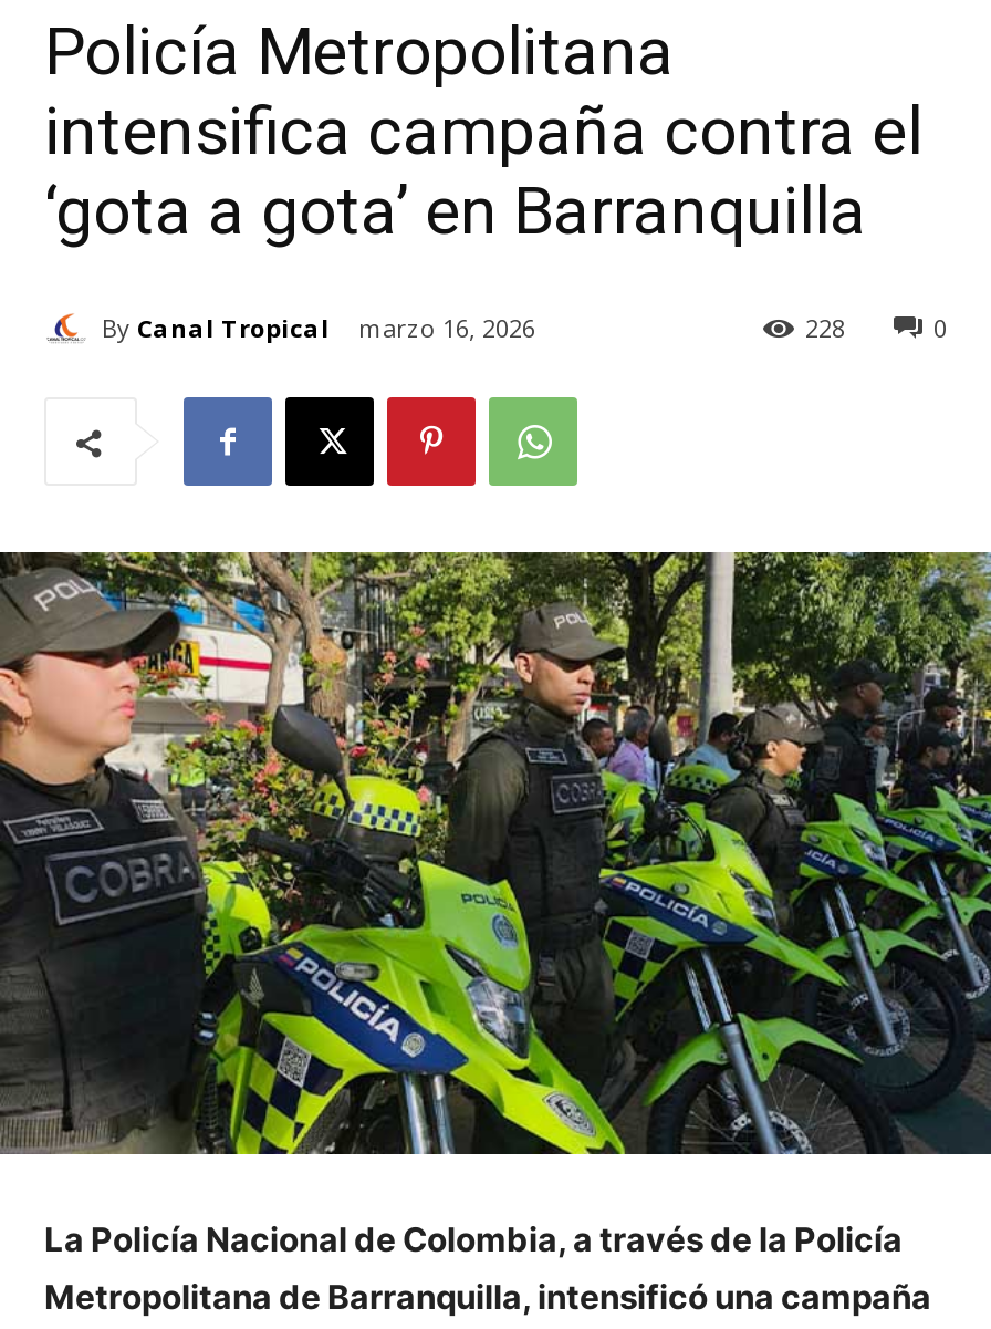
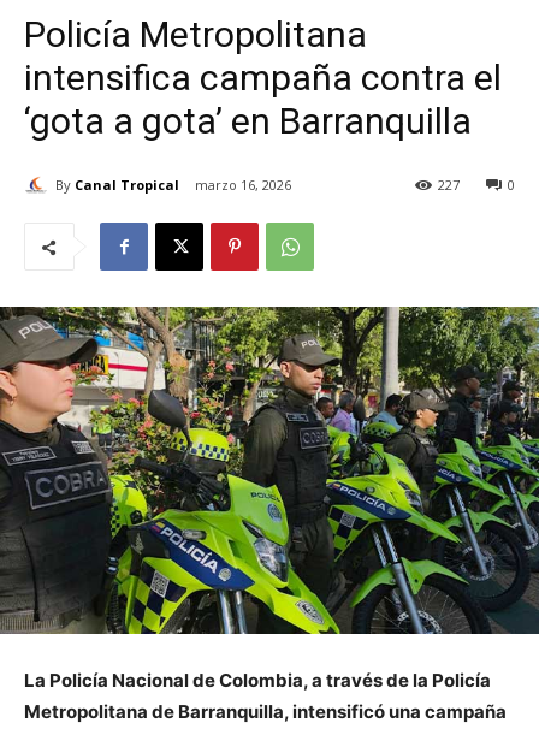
[805,311,845,344] 228 -> [438,176,460,194] 227

